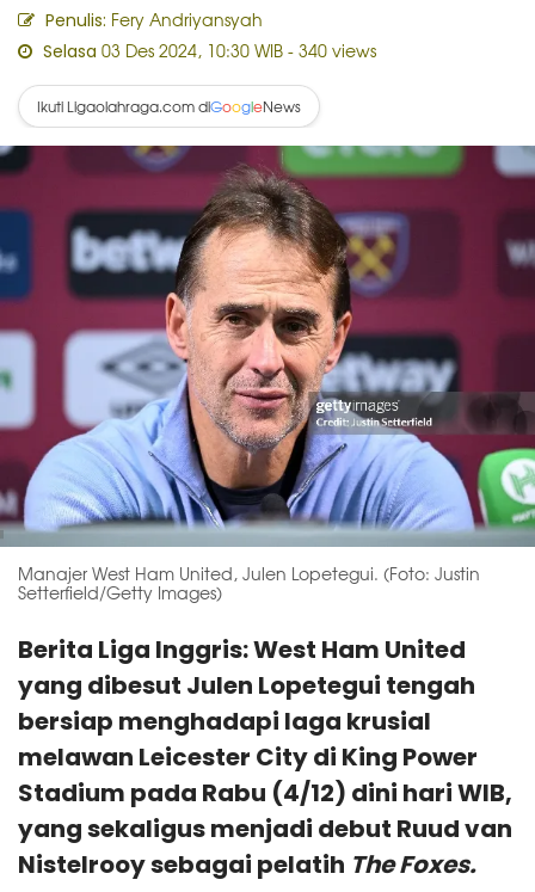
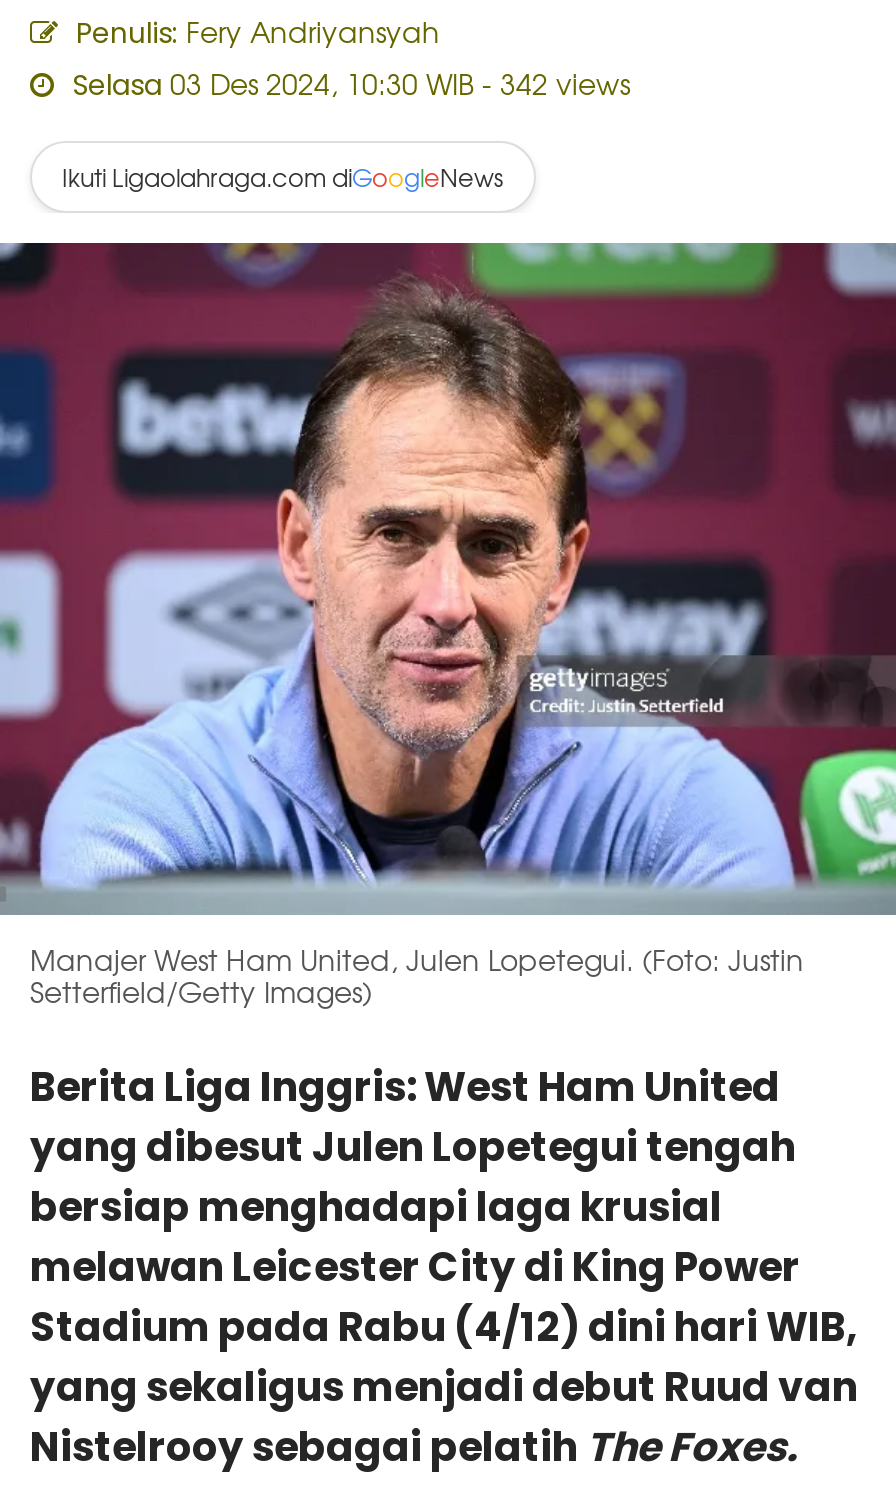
[38,38,376,62] Selasa 03 Des 2024, 10:30 WIB - 340 views -> [64,63,630,103] Selasa 03 Des 2024, 10:30 WIB - 342 views

